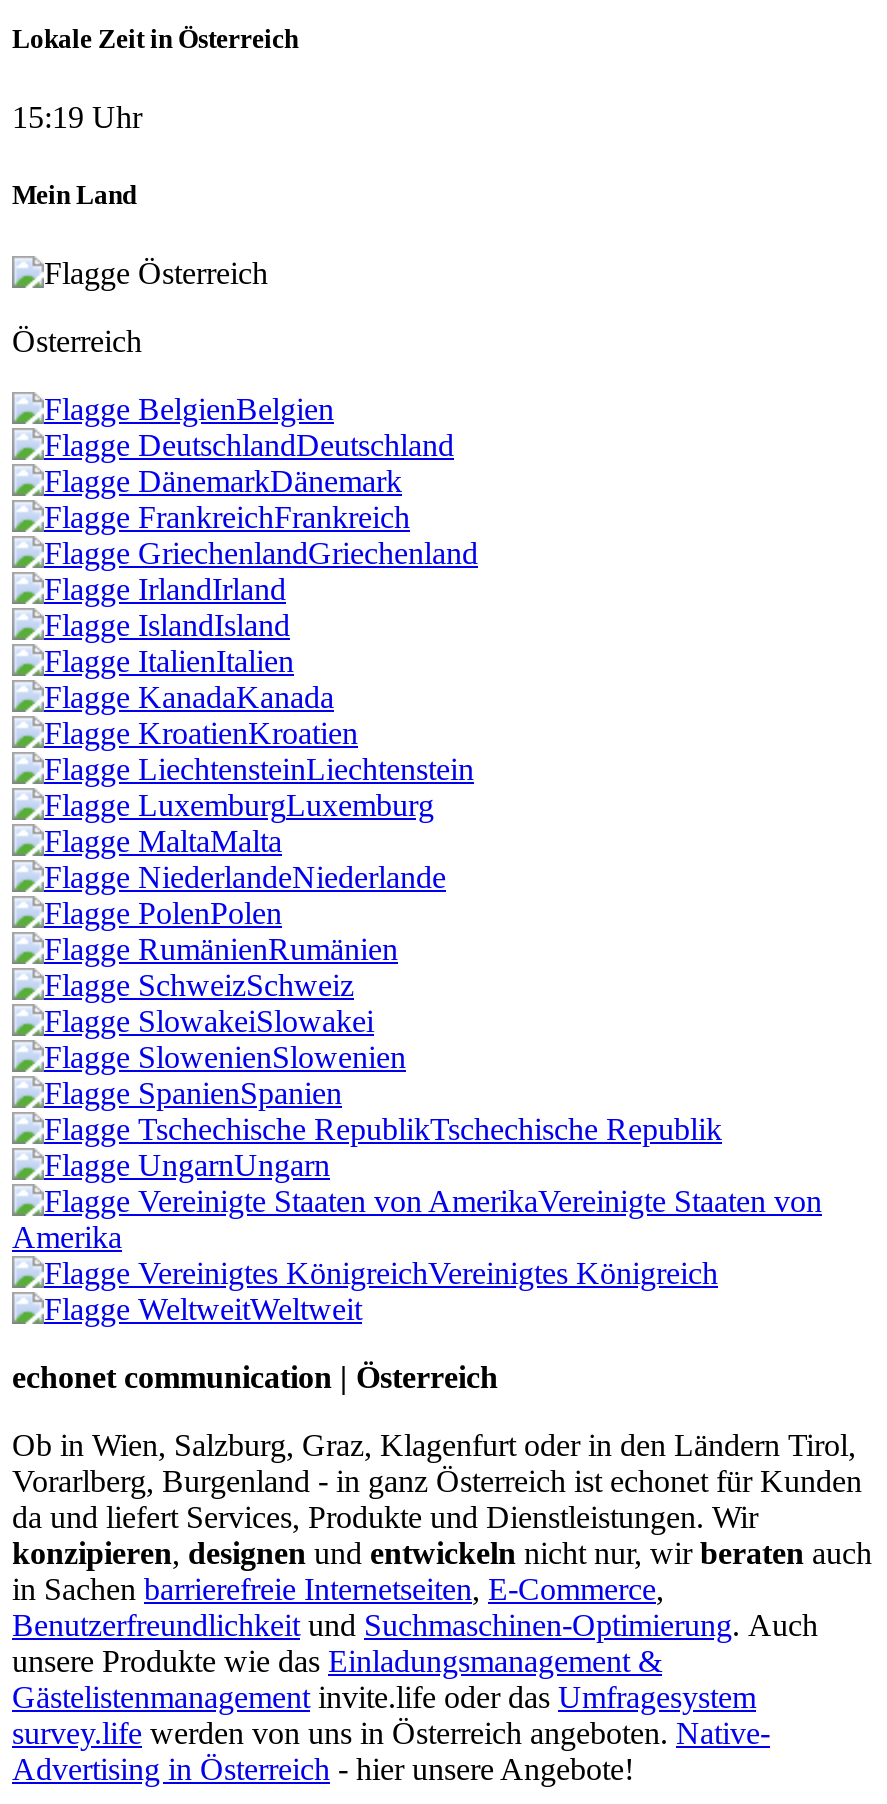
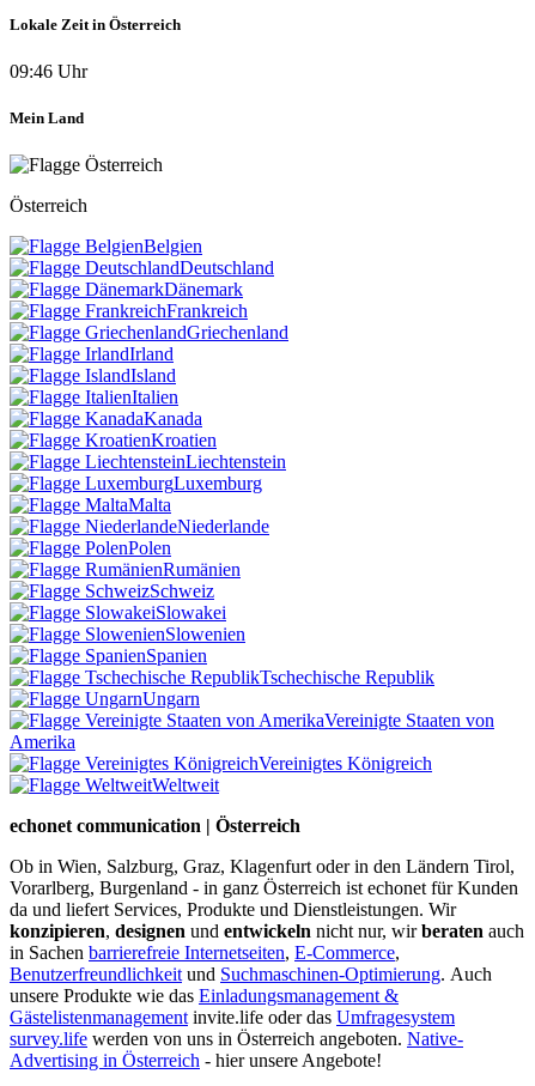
[12,100,142,134] 15:19 Uhr -> [10,61,87,81] 09:46 Uhr

